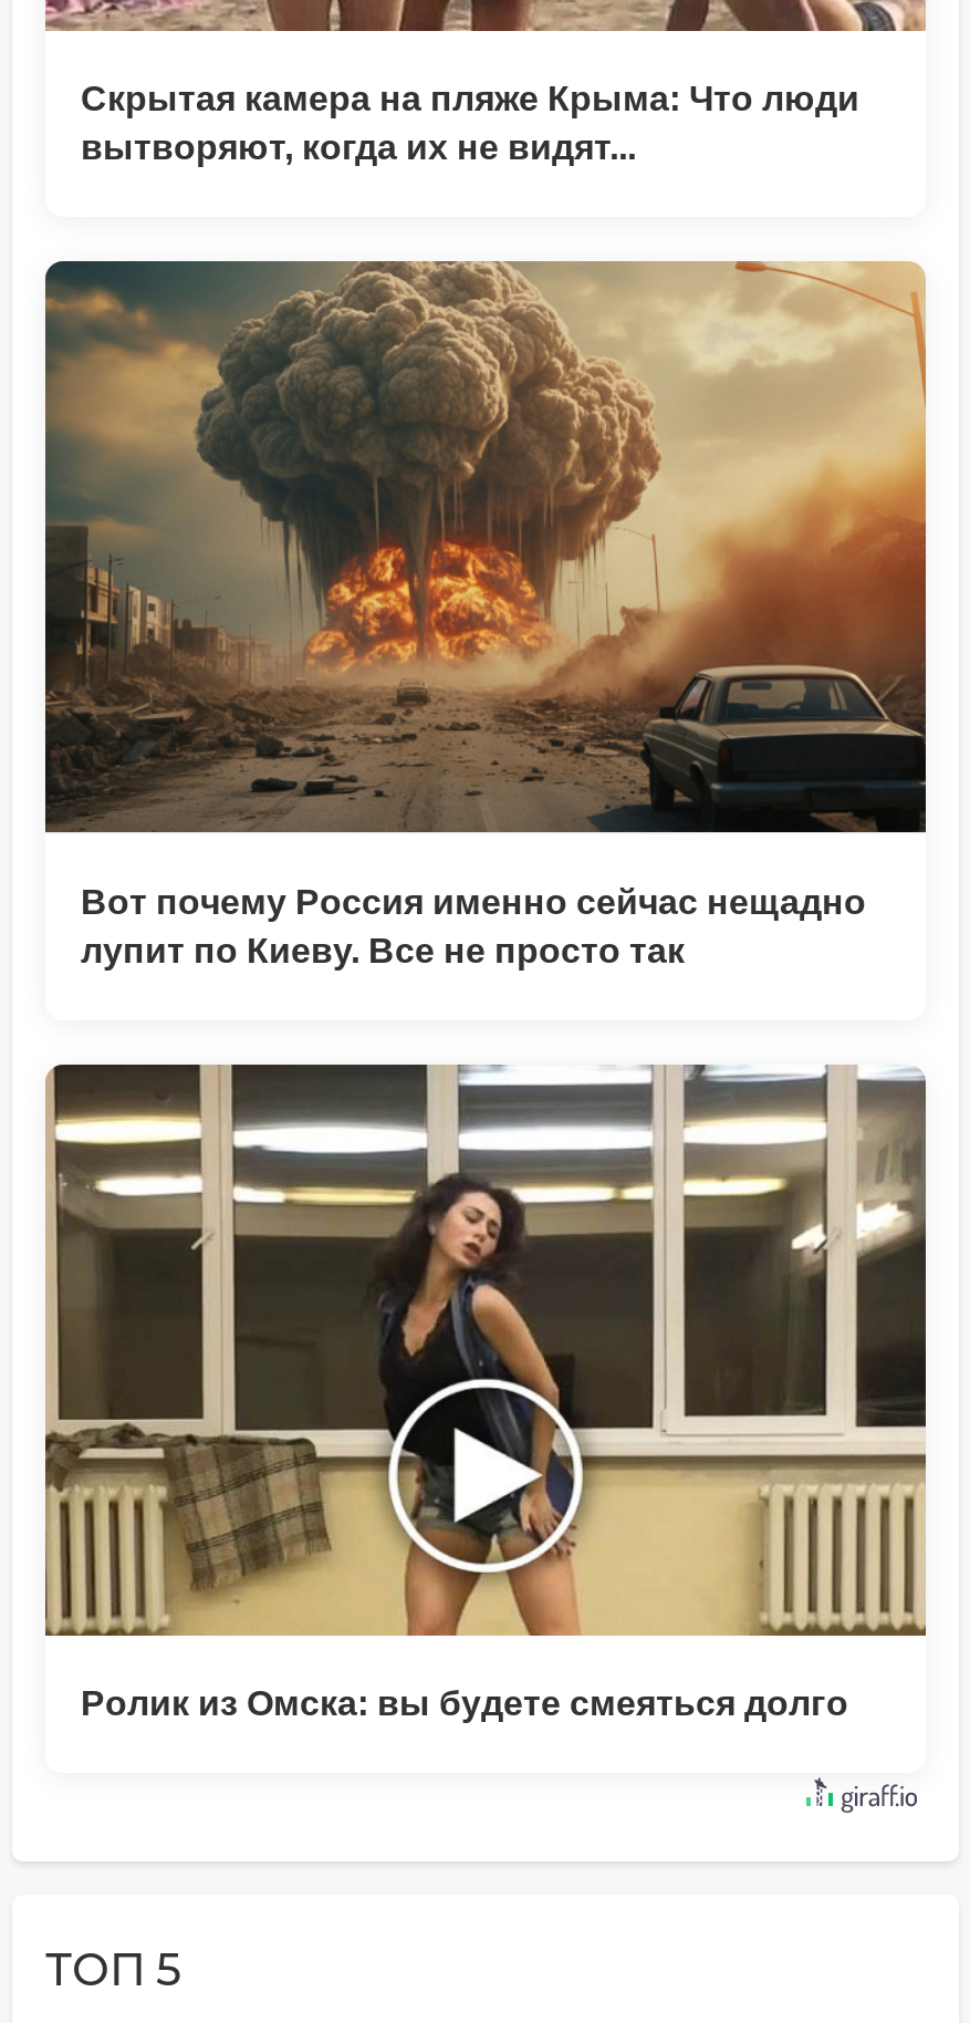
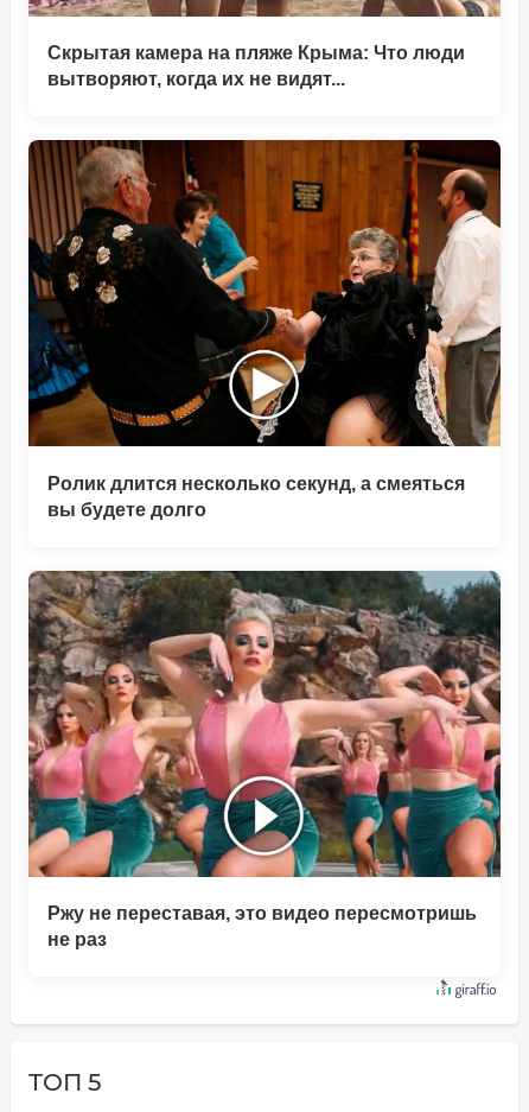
[45,259,928,969] [image] | Вот почему Россия именно сейчас нещадно | лупит по Киеву. Все не просто так -> [28,139,502,519] [image] | Ролик длится несколько секунд, а смеяться | вы будете долго
[43,1065,928,1723] [image] | Ролик из Омска: вы будете смеяться долго -> [28,570,502,950] [image] | Ржу не переставая, это видео пересмотришь | не раз

